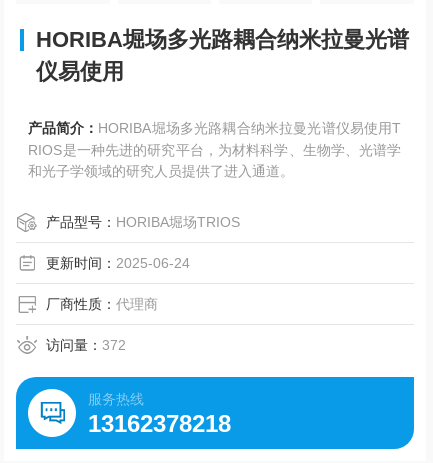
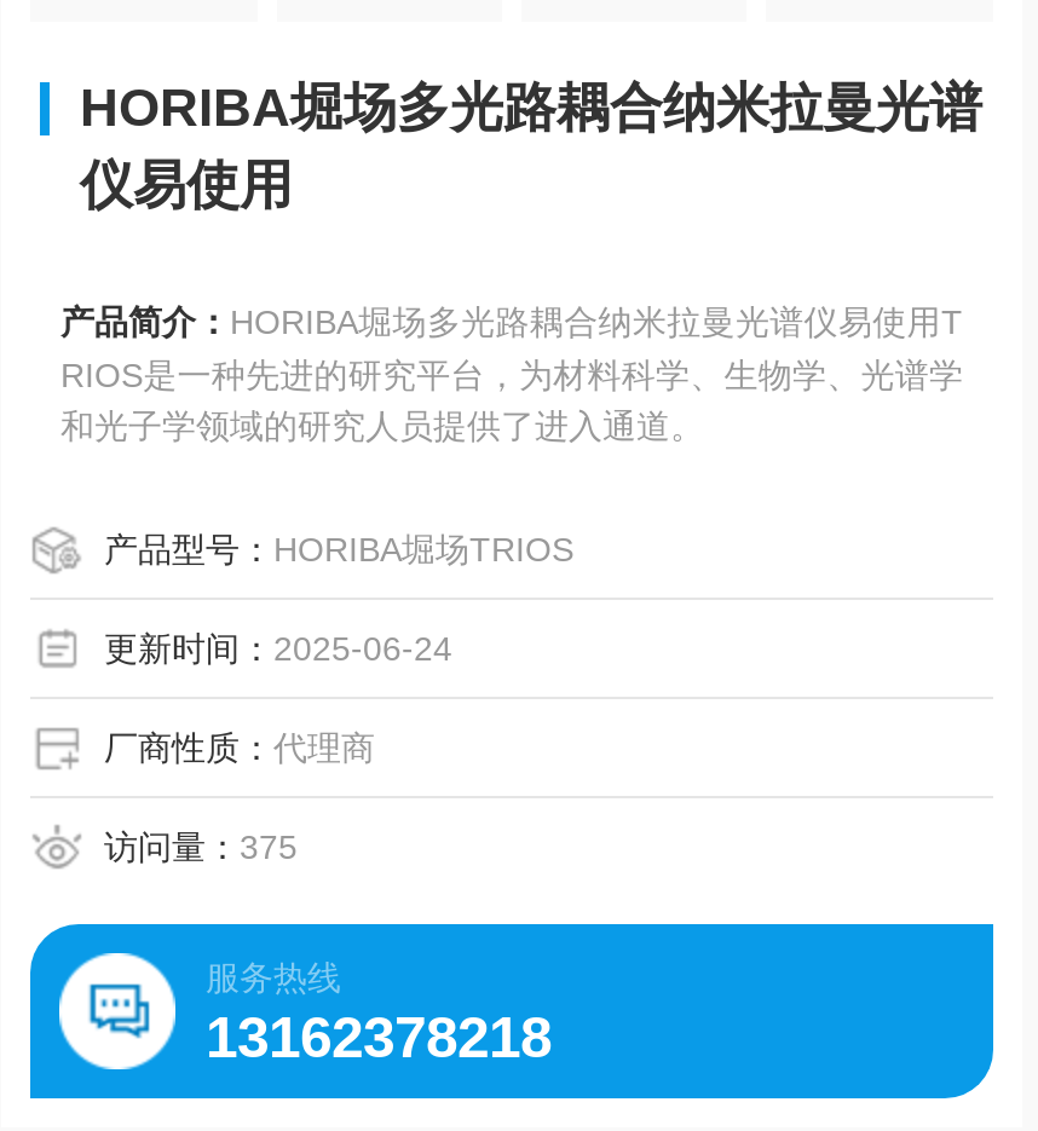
[46,337,126,353] 访问量：372 -> [104,827,297,866] 访问量：375

